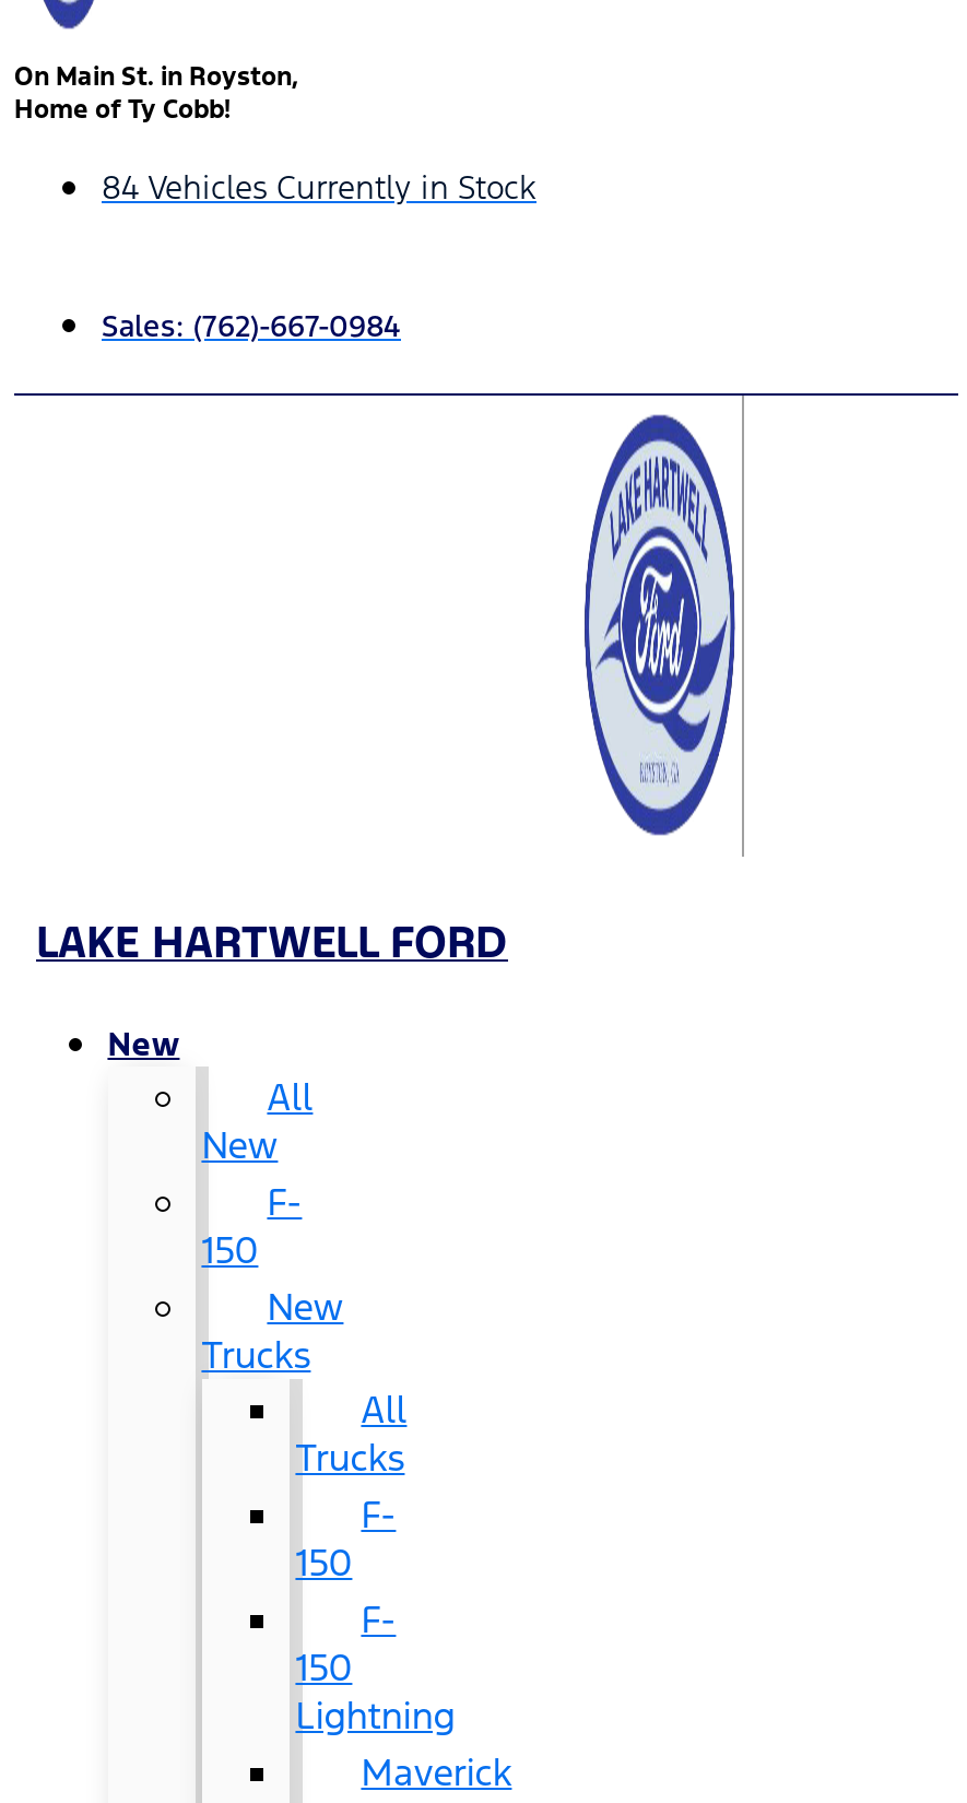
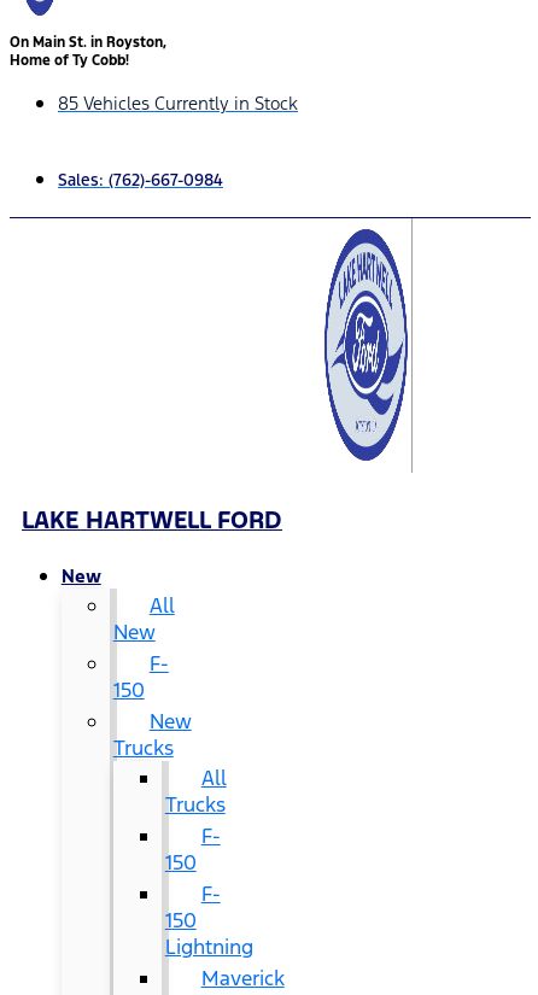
[102,166,536,208] 84 Vehicles Currently in Stock -> [58,92,298,115] 85 Vehicles Currently in Stock

